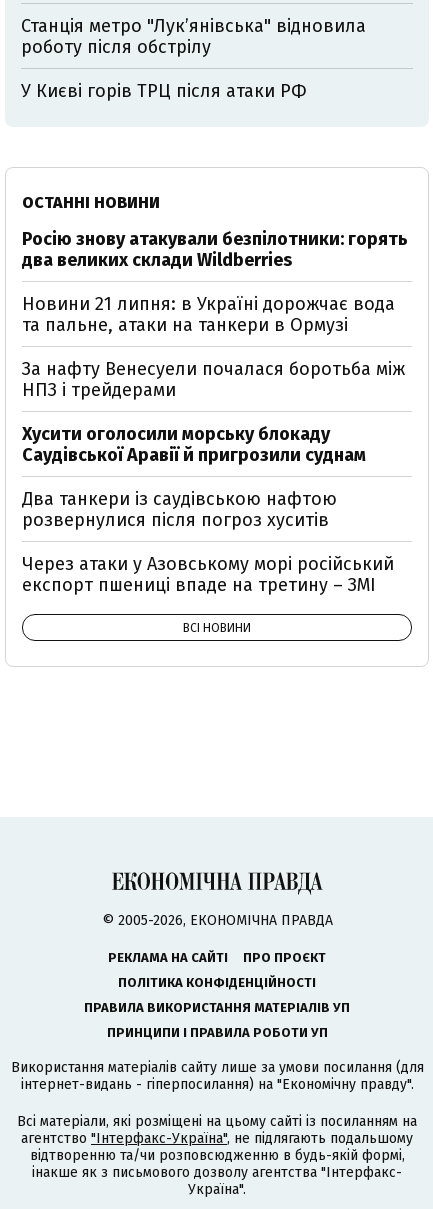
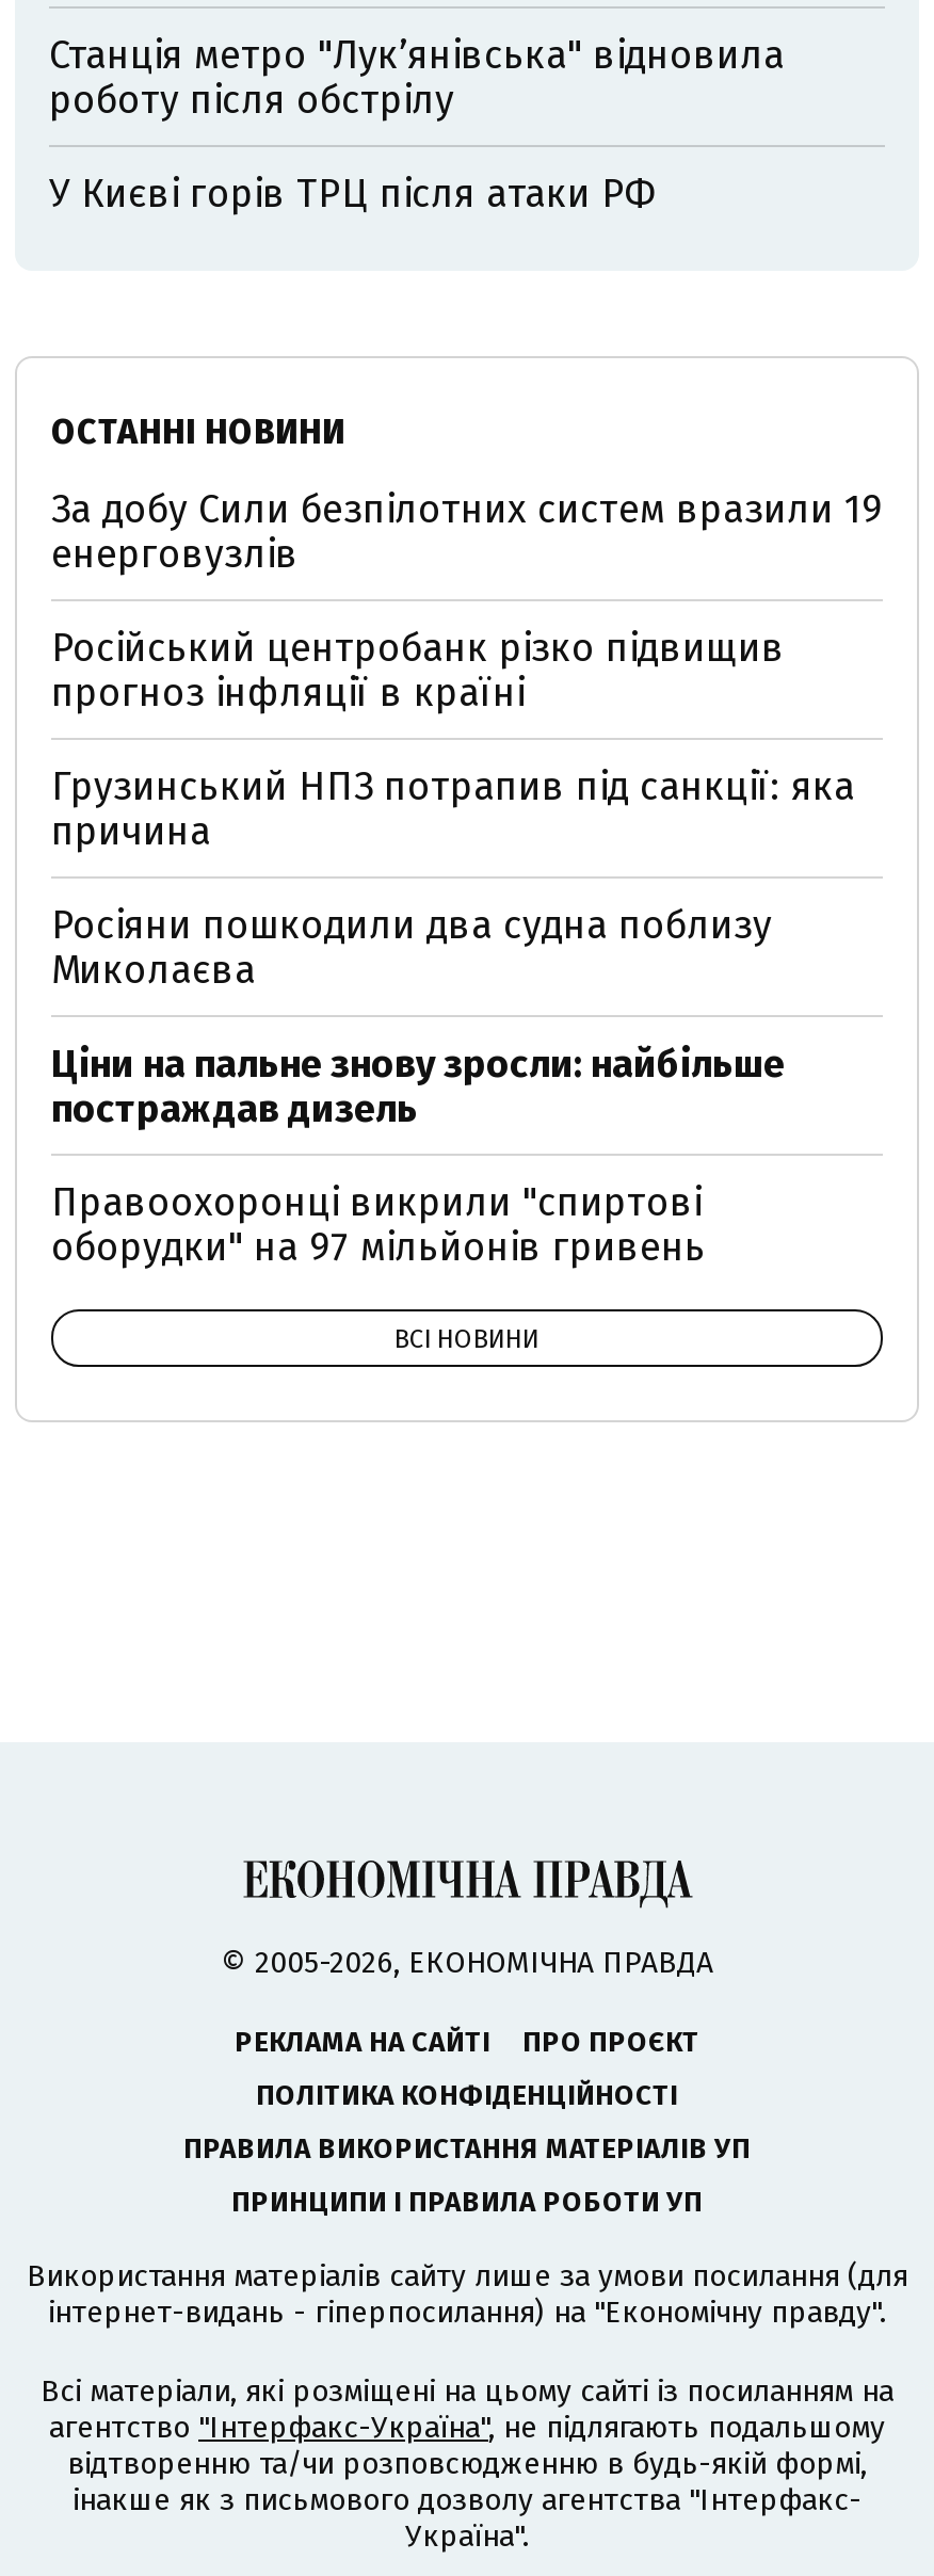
[22,228,408,271] Росію знову атакували безпілотники: горять | два великих склади Wildberries -> [51,486,883,578] За добу Сили безпілотних систем вразили 19 | енерговузлів
[22,293,395,336] Новини 21 липня: в Україні дорожчає вода | та пальне, атаки на танкери в Ормузі -> [51,625,785,717] Російський центробанк різко підвищив | прогноз інфляції в країні
[22,358,405,401] За нафту Венесуели почалася боротьба між | НПЗ і трейдерами -> [51,763,855,855] Грузинський НПЗ потрапив під санкції: яка | причина
[22,423,366,466] Хусити оголосили морську блокаду | Саудівської Аравії й пригрозили суднам -> [51,902,772,994] Росіяни пошкодили два судна поблизу | Миколаєва
[22,488,337,531] Два танкери із саудівською нафтою | розвернулися після погроз хуситів -> [51,1041,785,1132] Ціни на пальне знову зросли: найбільше | постраждав дизель
[22,553,394,596] Через атаки у Азовському морі російський | експорт пшениці впаде на третину – ЗМІ -> [51,1179,706,1271] Правоохоронці викрили "спиртові | оборудки" на 97 мільйонів гривень

